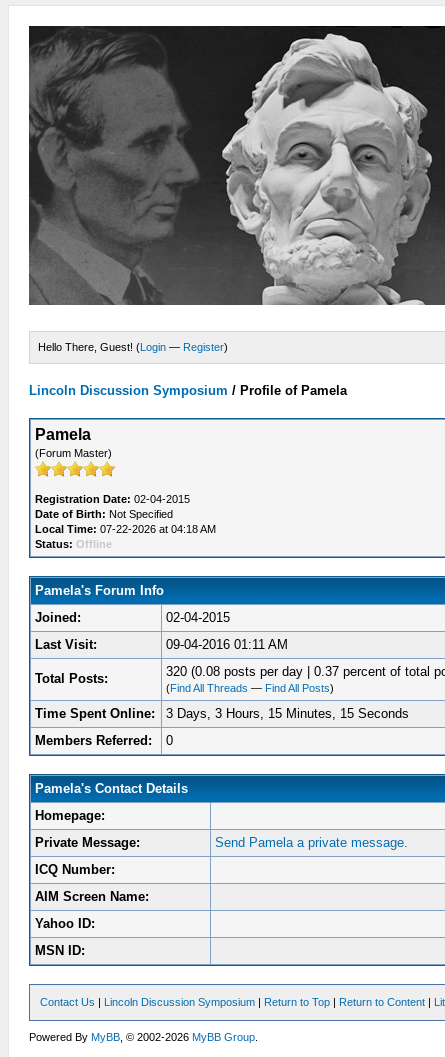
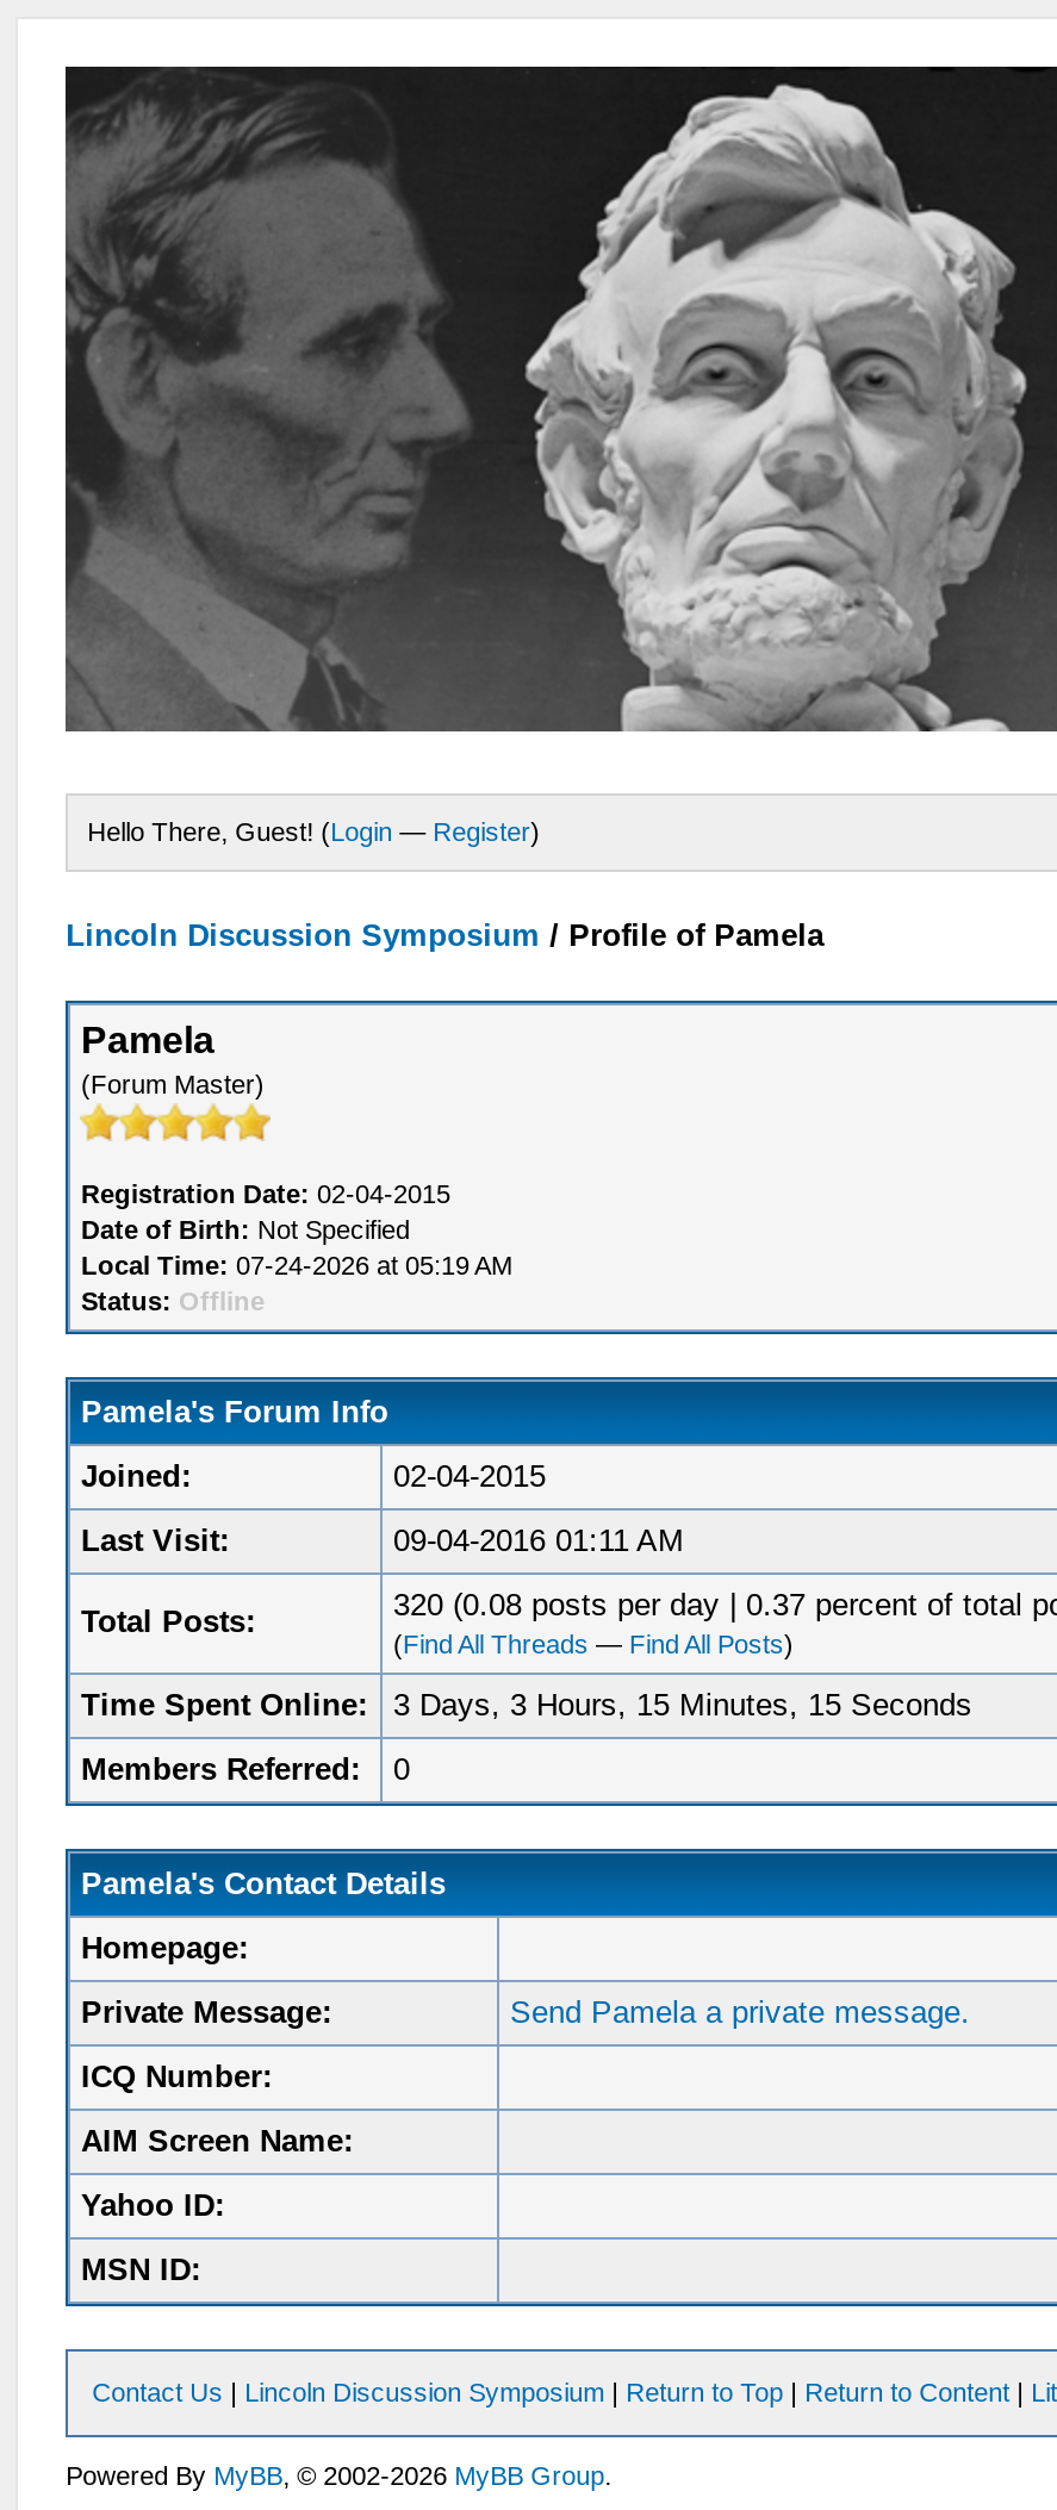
[35,523,216,535] Local Time: 07-22-2026 at 04:18 AM -> [81,1251,512,1279] Local Time: 07-24-2026 at 05:19 AM

